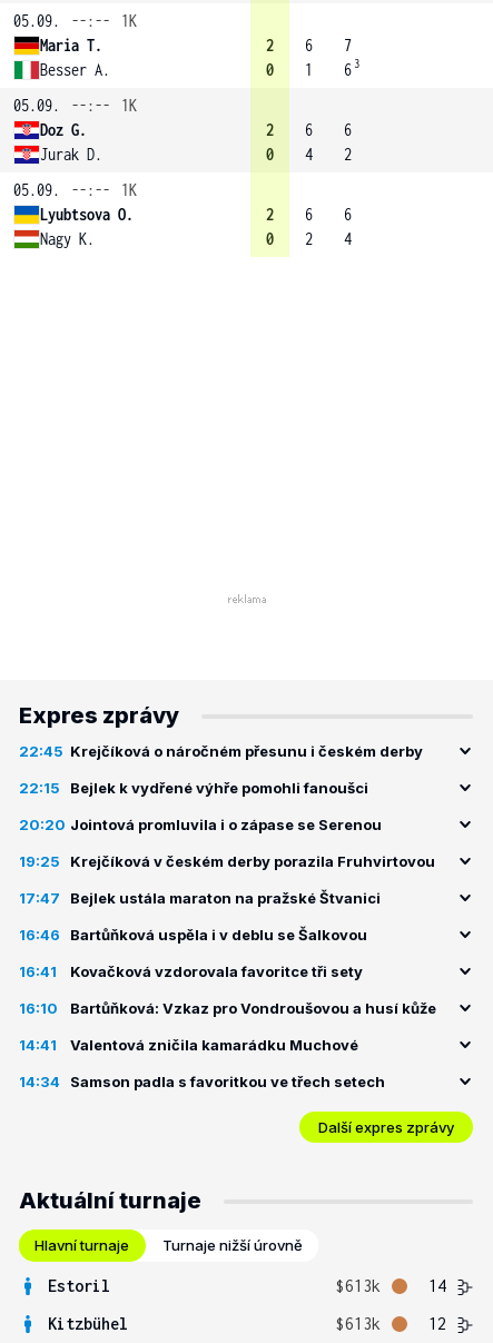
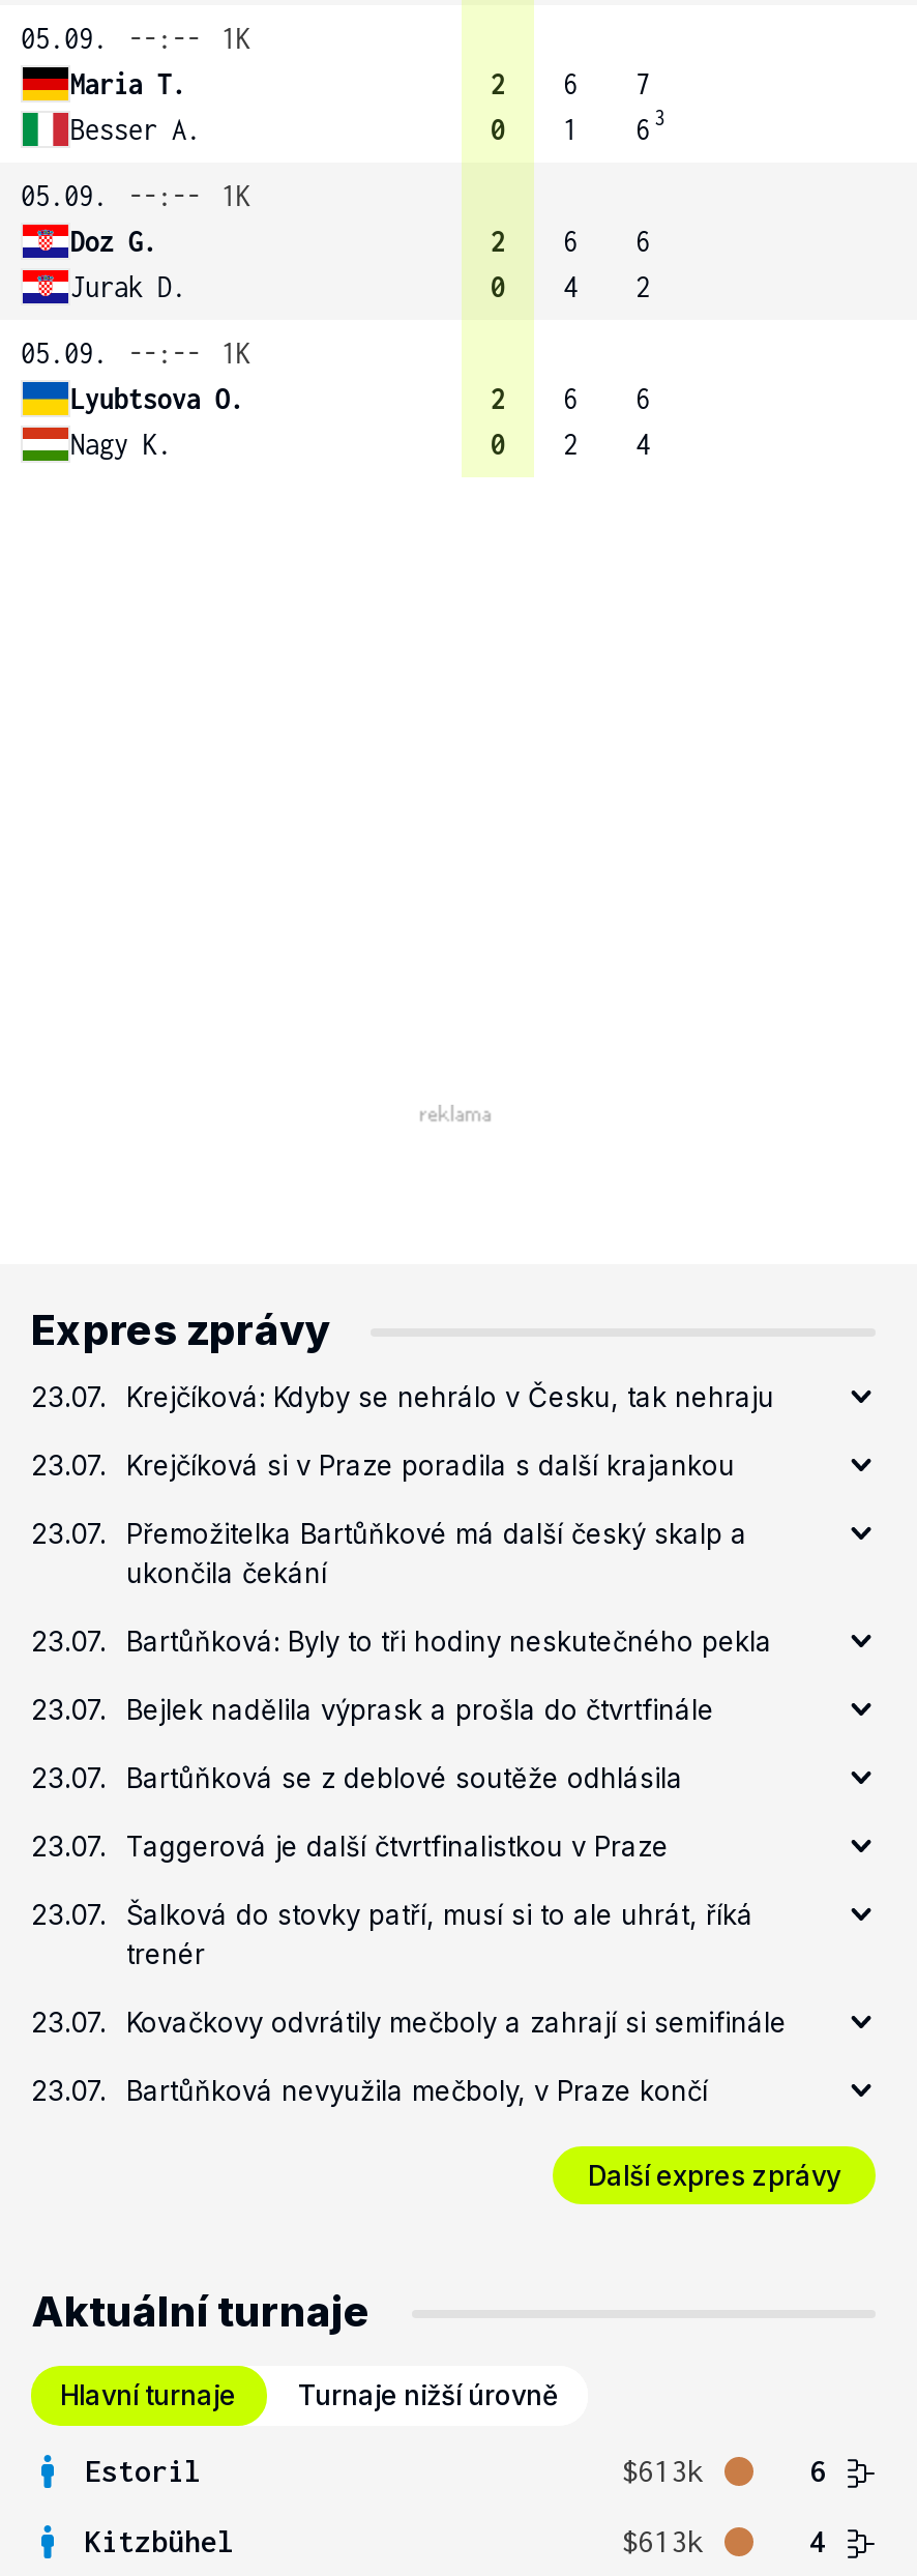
[19,742,423,760] 22:45 Krejčíková o náročném přesunu i českém derby -> [31,1380,774,1413] 23.07. | Krejčíková: Kdyby se nehrálo v Česku, tak nehraju
[19,779,368,797] 22:15 Bejlek k vydřené výhře pomohli fanoušci -> [31,1448,735,1482] 23.07. | Krejčíková si v Praze poradila s další krajankou
[19,816,382,833] 20:20 Jointová promluvila i o zápase se Serenou -> [31,1517,747,1589] 23.07. | Přemožitelka Bartůňkové má další český skalp a | ukončila čekání
[19,852,435,870] 19:25 Krejčíková v českém derby porazila Fruhvirtovou -> [31,1624,772,1658] 23.07. | Bartůňková: Byly to tři hodiny neskutečného pekla
[19,889,381,907] 17:47 Bejlek ustála maraton na pražské Štvanici -> [31,1693,714,1726] 23.07. | Bejlek nadělila výprask a prošla do čtvrtfinále
[19,926,367,944] 16:46 Bartůňková uspěla i v deblu se Šalkovou -> [31,1761,683,1794] 23.07. | Bartůňková se z deblové soutěže odhlásila
[19,962,363,980] 16:41 | Kovačková vzdorovala favoritce tři sety -> [31,1829,669,1863] 23.07. | Taggerová je další čtvrtfinalistkou v Praze
[19,999,436,1017] 16:10 | Bartůňková: Vzkaz pro Vondroušovou a husí kůže -> [31,1898,753,1970] 23.07. | Šalková do stovky patří, musí si to ale uhrát, říká | trenér
[19,1036,358,1054] 14:41 | Valentová zničila kamarádku Muchové -> [31,2006,787,2039] 23.07. | Kovačkovy odvrátily mečboly a zahrají si semifinále
[19,1073,385,1090] 14:34 Samson padla s favoritkou ve třech setech -> [31,2074,708,2107] 23.07. | Bartůňková nevyužila mečboly, v Praze končí
[428,1276,446,1295] 14 -> [809,2453,826,2488] 6
[428,1314,446,1333] 12 -> [809,2523,826,2558] 4

